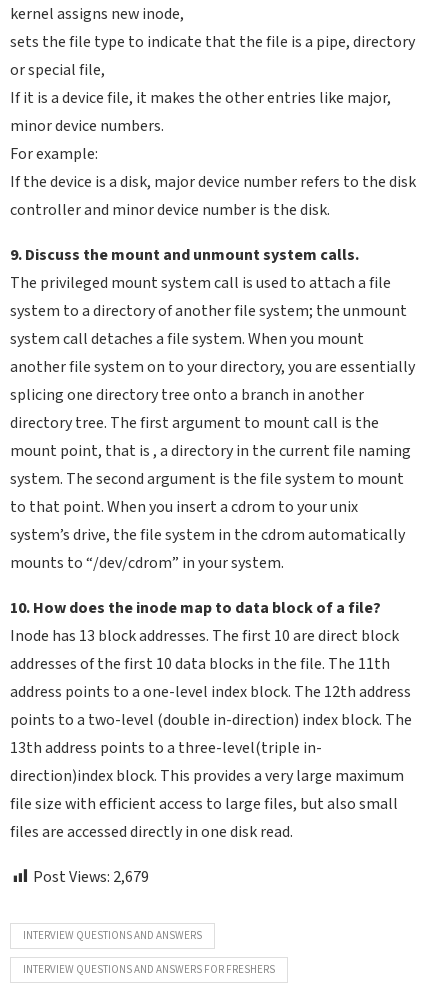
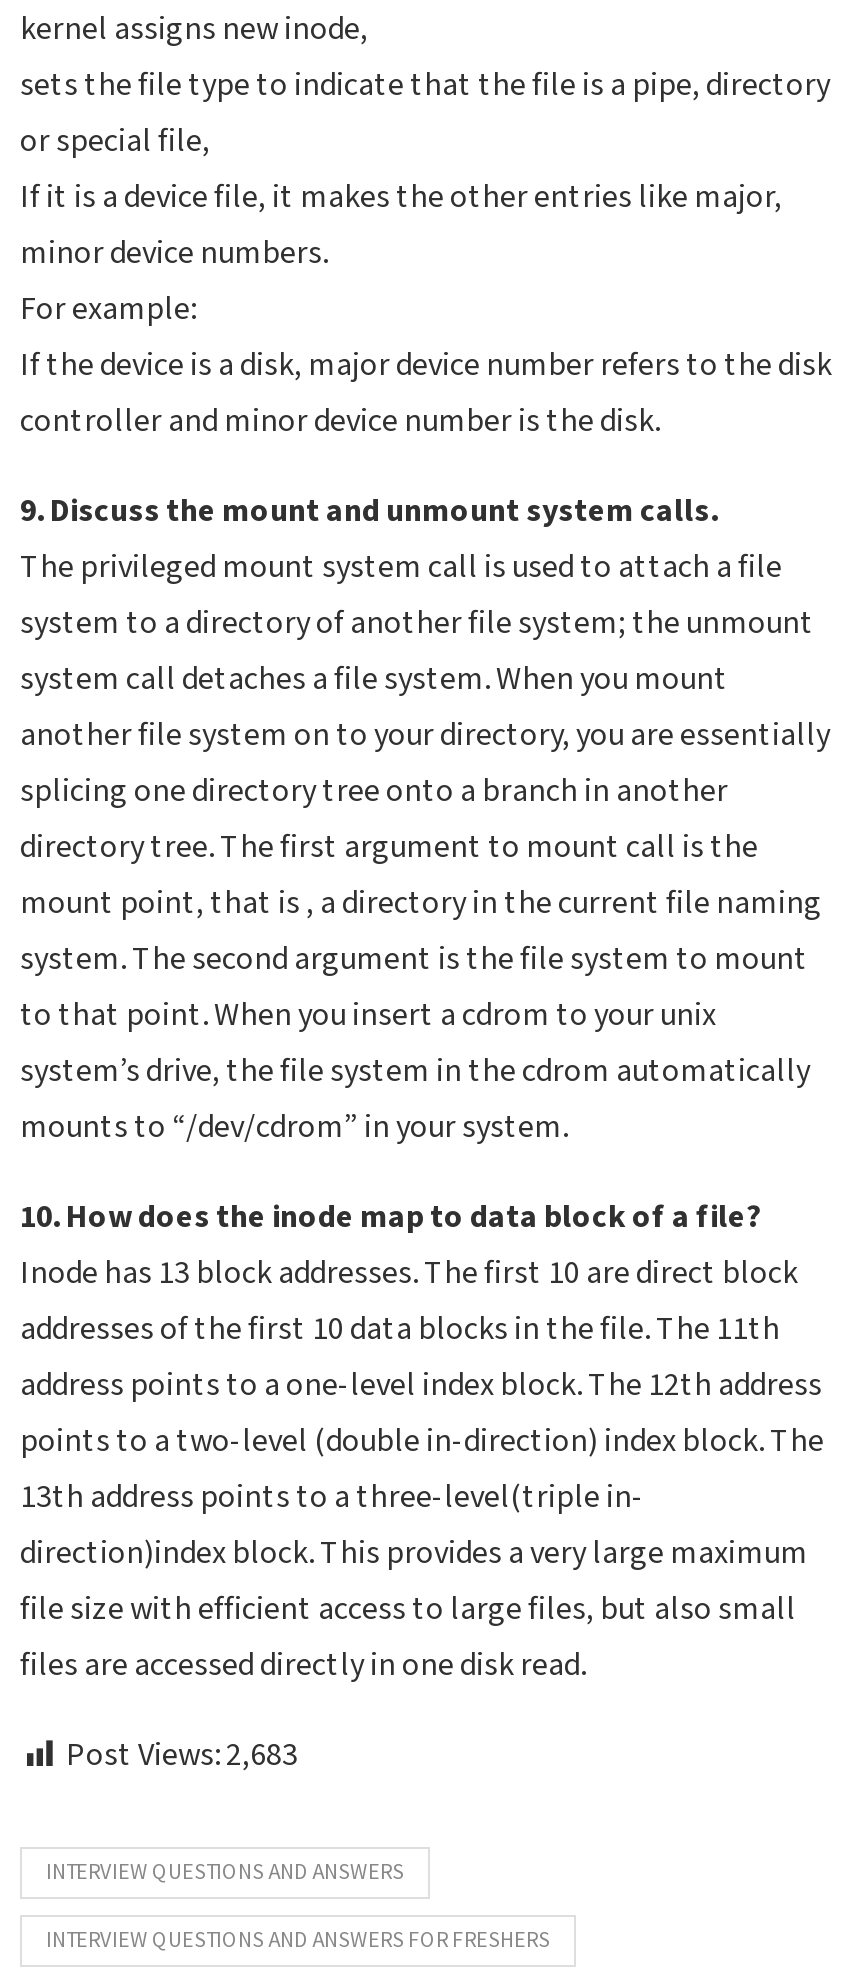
[33,867,149,888] Post Views: 2,679 -> [66,1734,298,1776] Post Views: 2,683

